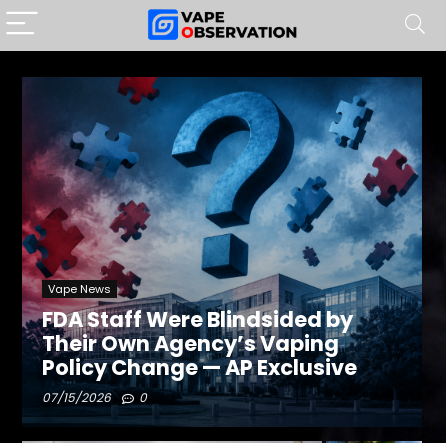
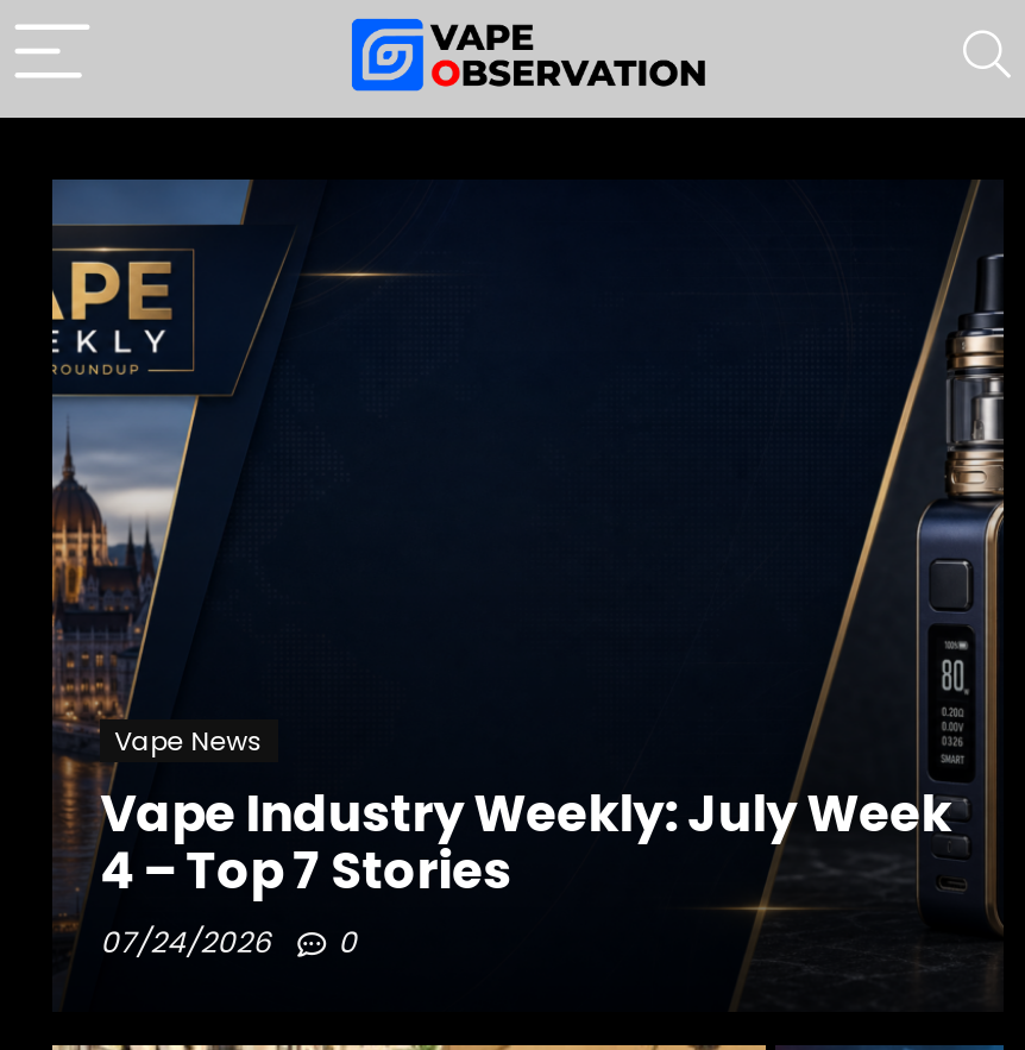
[22,76,443,406] [image] | FDA Staff Were Blindsided by | Their Own Agency’s Vaping | Policy Change — AP Exclusive | 07/15/2026 -> [50,180,1004,1007] [image] | Vape Industry Weekly: July Week | 4 – Top 7 Stories | 07/24/2026
moved [48,281,111,297] -> [115,722,264,760]: Vape News

